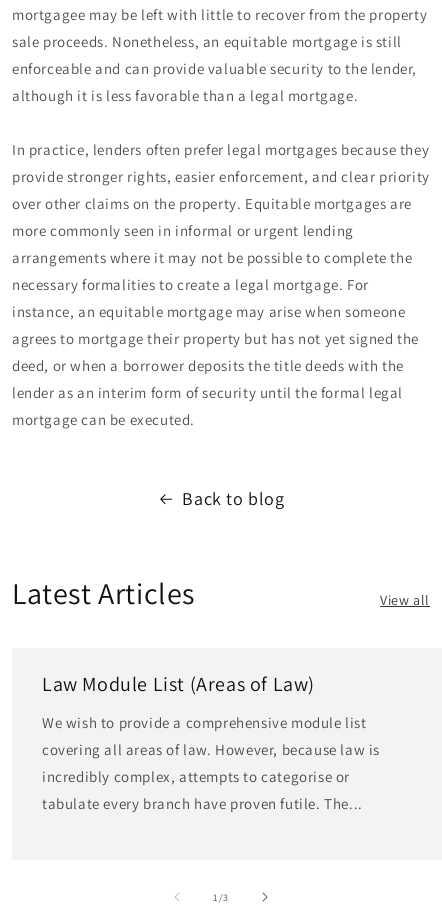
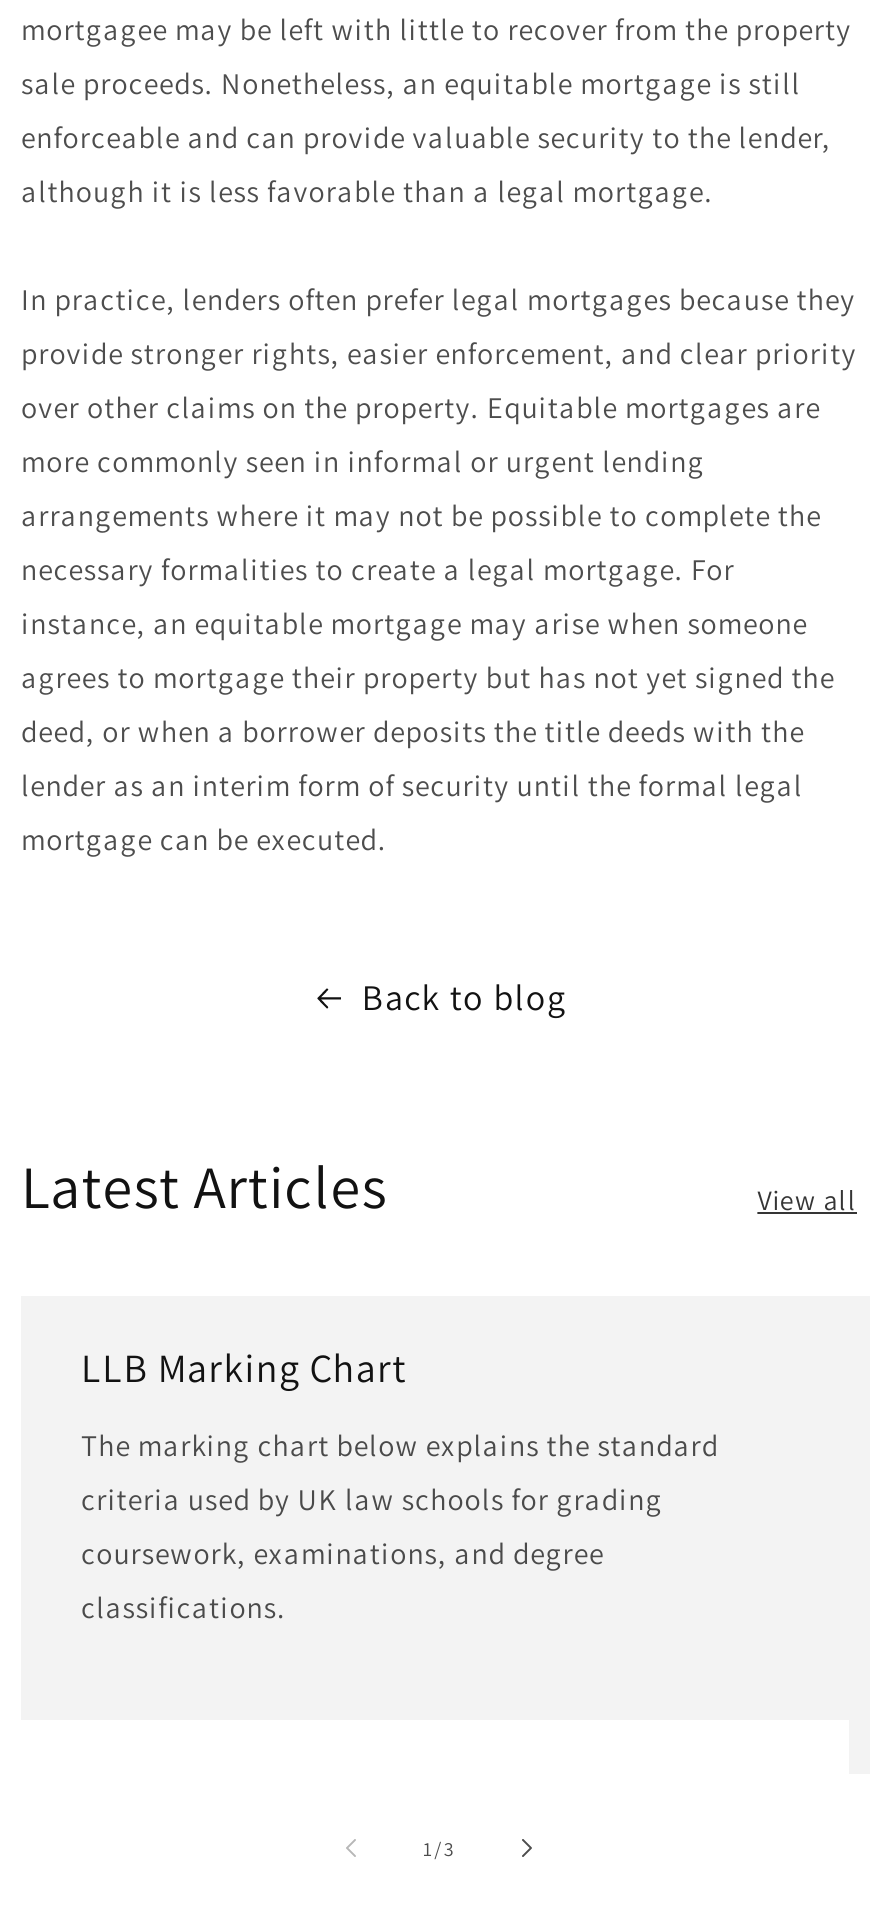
[42,671,315,697] Law Module List (Areas of Law) -> [81,1342,407,1394] LLB Marking Chart
[42,713,380,813] We wish to provide a comprehensive module list | covering all areas of law. However, because law is | incredibly complex, attempts to categorise or | tabulate every branch have proven futile. The... -> [81,1426,719,1626] The marking chart below explains the standard | criteria used by UK law schools for grading | coursework, examinations, and degree | classifications.

